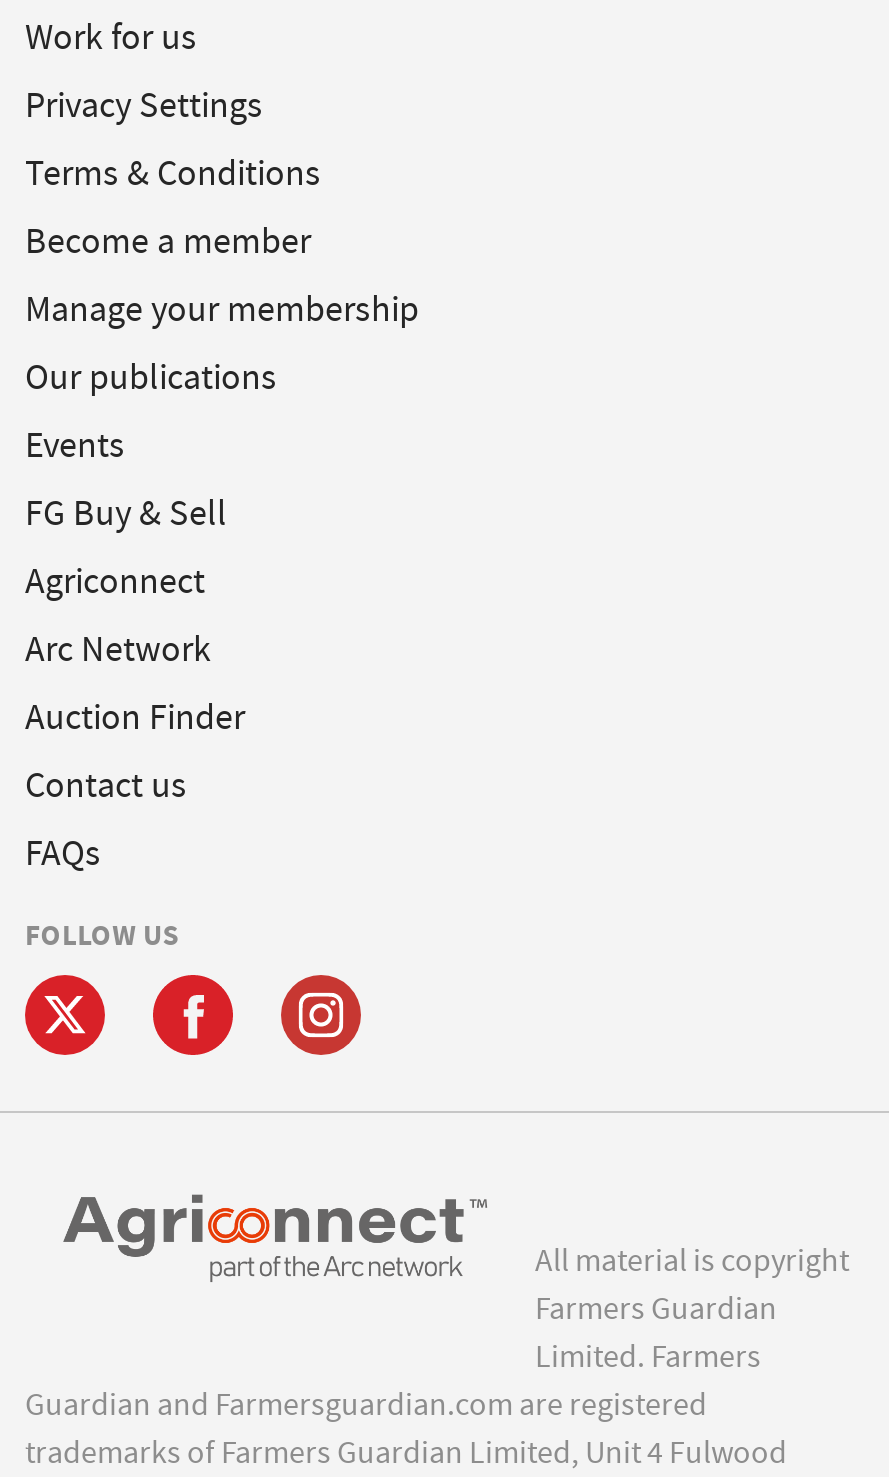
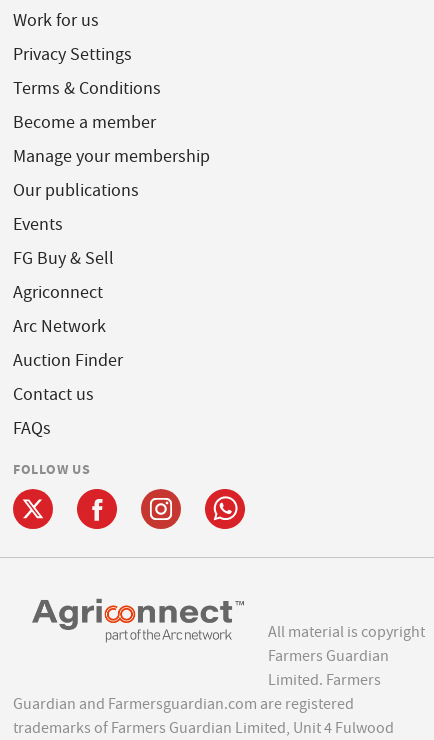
none -> [204,488,246,530] [image]

